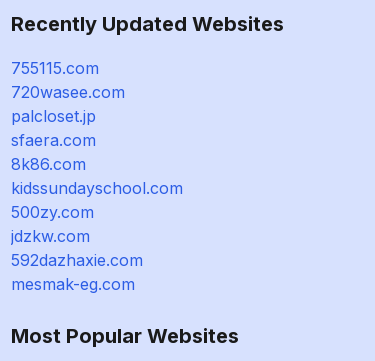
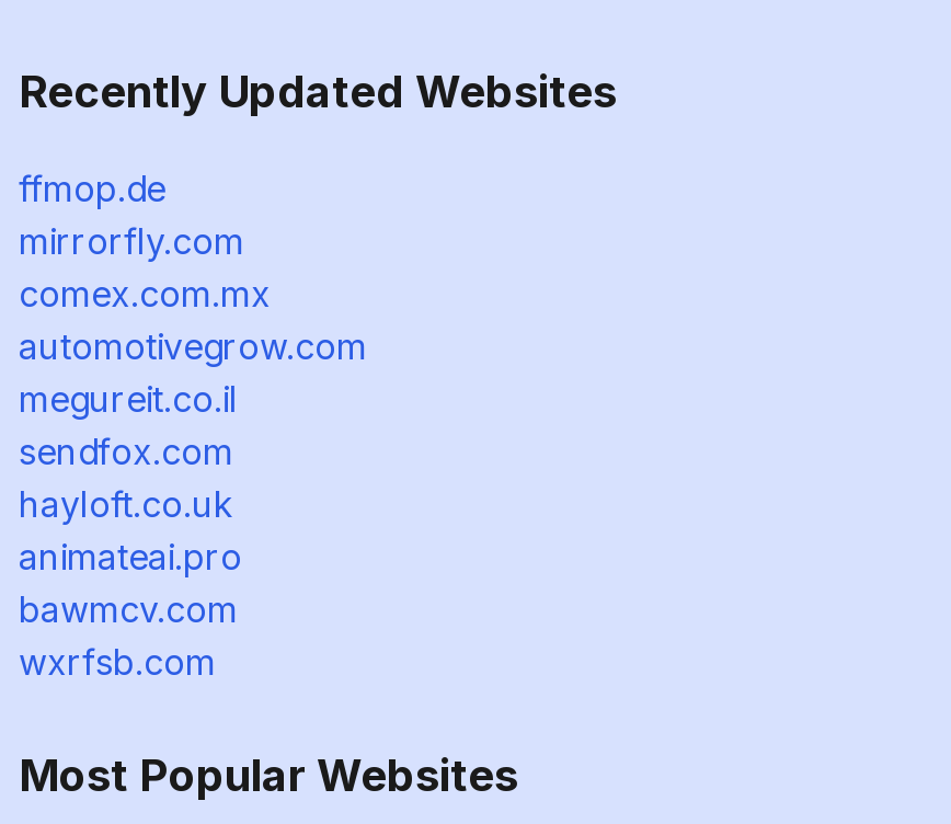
[11,58,183,294] 755115.com | 720wasee.com | palcloset.jp | sfaera.com | 8k86.com | kidssundayschool.com | 500zy.com | jdzkw.com | 592dazhaxie.com | mesmak-eg.com -> [19,167,367,684] ffmop.de | mirrorfly.com | comex.com.mx | automotivegrow.com | megureit.co.il | sendfox.com | hayloft.co.uk | animateai.pro | bawmcv.com | wxrfsb.com

